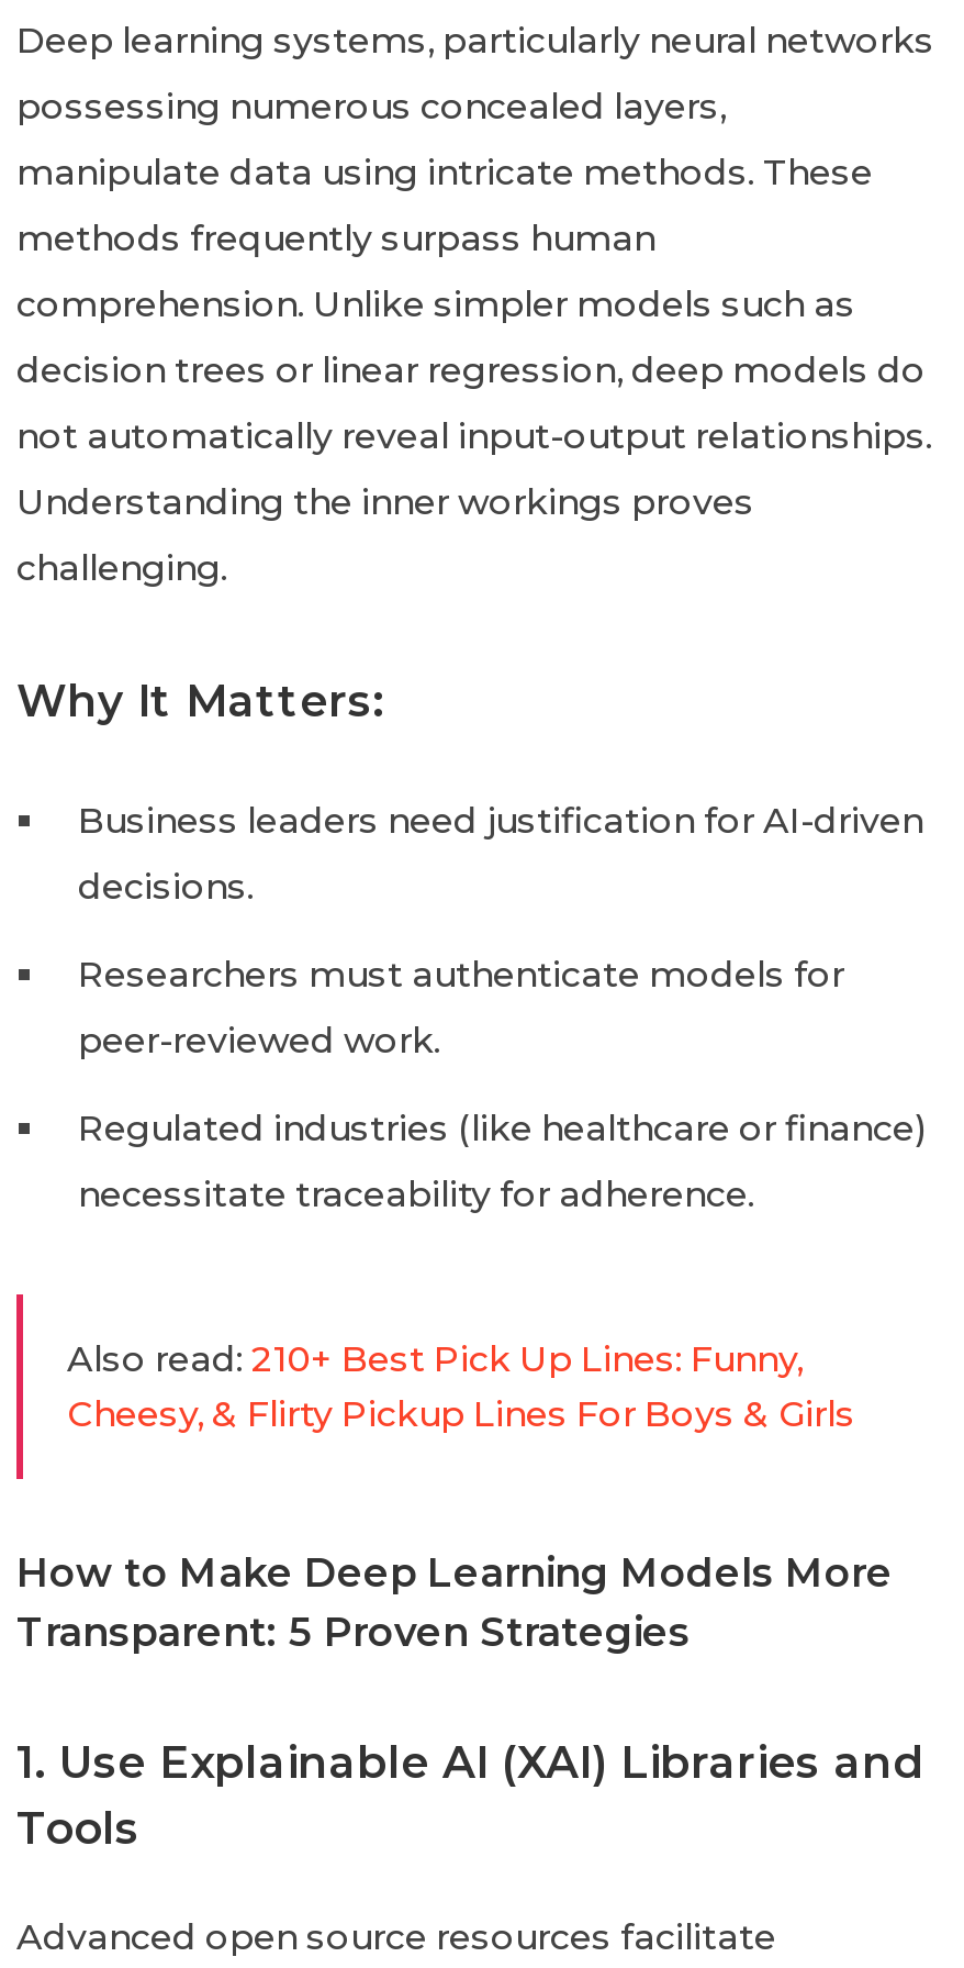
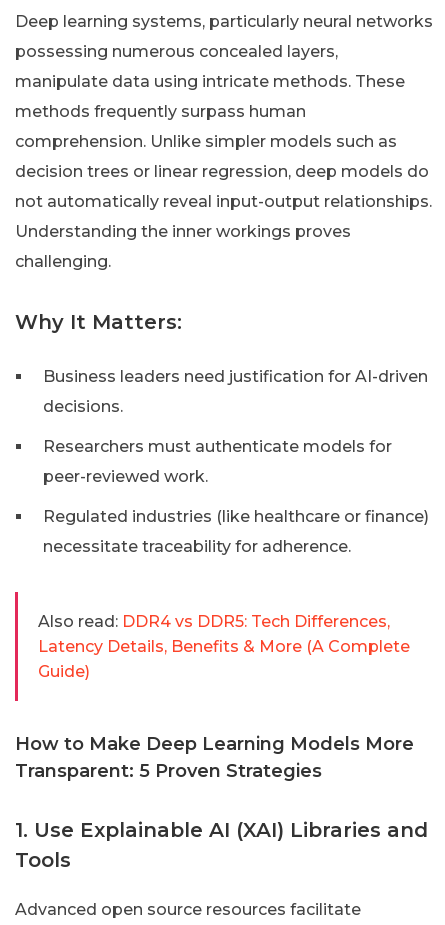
[67,1338,855,1435] Also read: 210+ Best Pick Up Lines: Funny, | Cheesy, & Flirty Pickup Lines For Boys & Girls -> [38,612,410,681] Also read: DDR4 vs DDR5: Tech Differences, | Latency Details, Benefits & More (A Complete | Guide)

